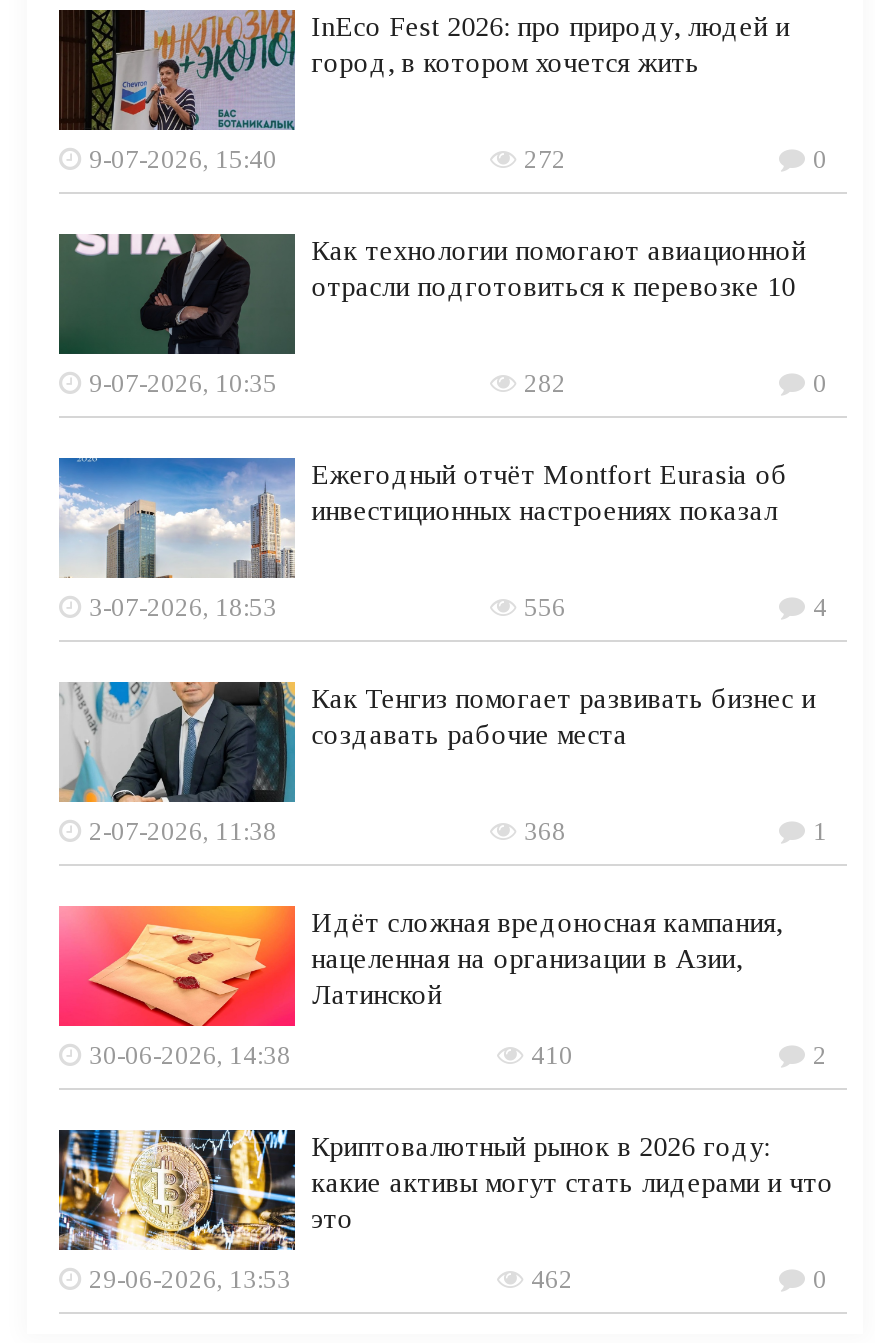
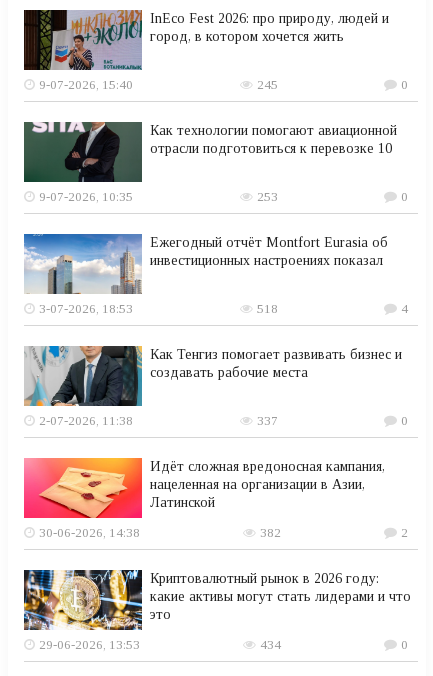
[524,145,566,175] 272 -> [256,77,277,92] 245
[524,369,566,399] 282 -> [256,189,277,204] 253
[524,593,566,623] 556 -> [256,301,277,316] 518
[524,817,566,847] 368 -> [256,413,277,428] 337
[813,817,827,847] 1 -> [401,413,408,428] 0
[531,1041,573,1071] 410 -> [260,525,281,540] 382
[531,1265,573,1295] 462 -> [260,637,281,652] 434

